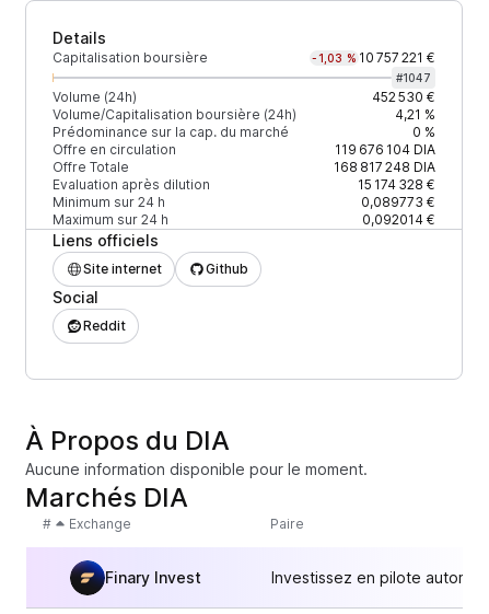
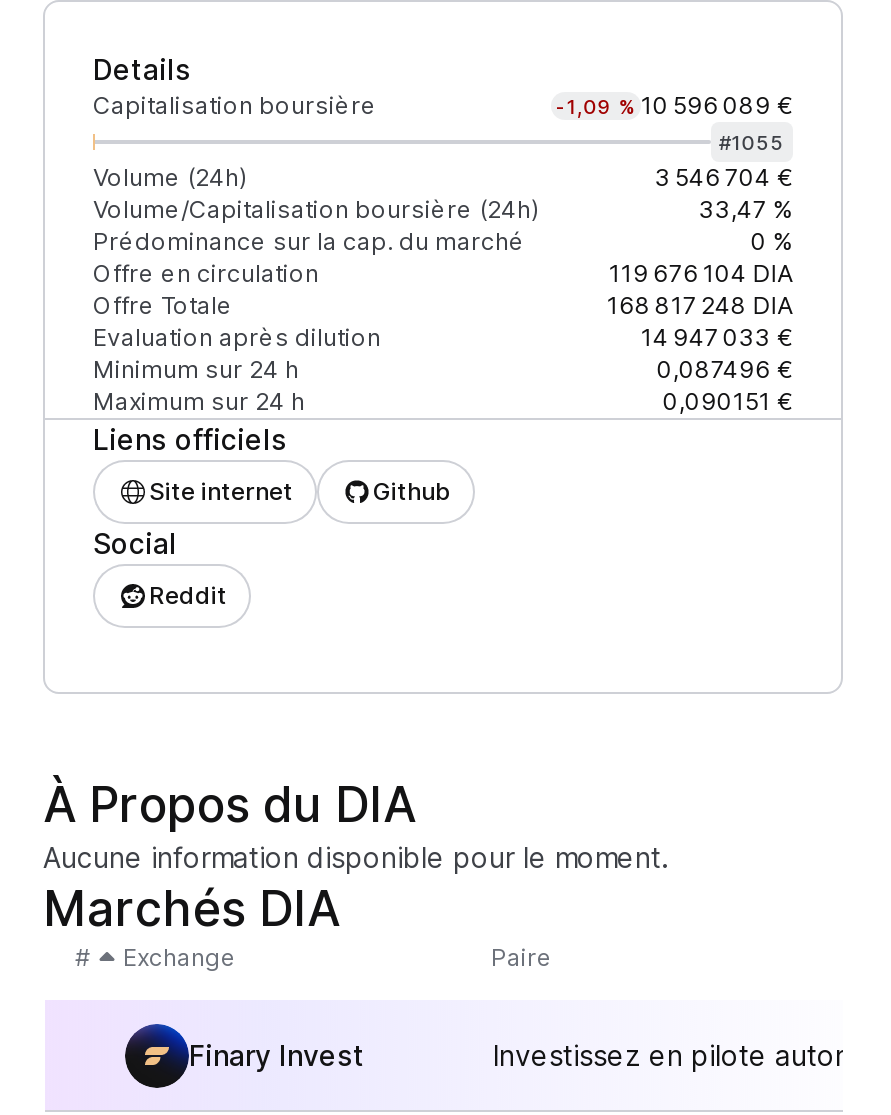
[312,49,435,66] -1,03 % 10 757 221 € -> [556,90,793,120] -1,09 % 10 596 089 €
[396,71,431,84] #1047 -> [719,130,785,154] #1055
[372,89,435,105] 452 530 € -> [655,162,793,192] 3 546 704 €
[395,106,435,123] 4,21 % -> [699,194,793,224] 33,47 %
[358,176,435,193] 15 174 328 € -> [641,322,793,352] 14 947 033 €
[361,194,435,210] 0,089773 € -> [657,354,793,384] 0,087496 €
[362,211,435,228] 0,092014 € -> [663,386,793,416] 0,090151 €

